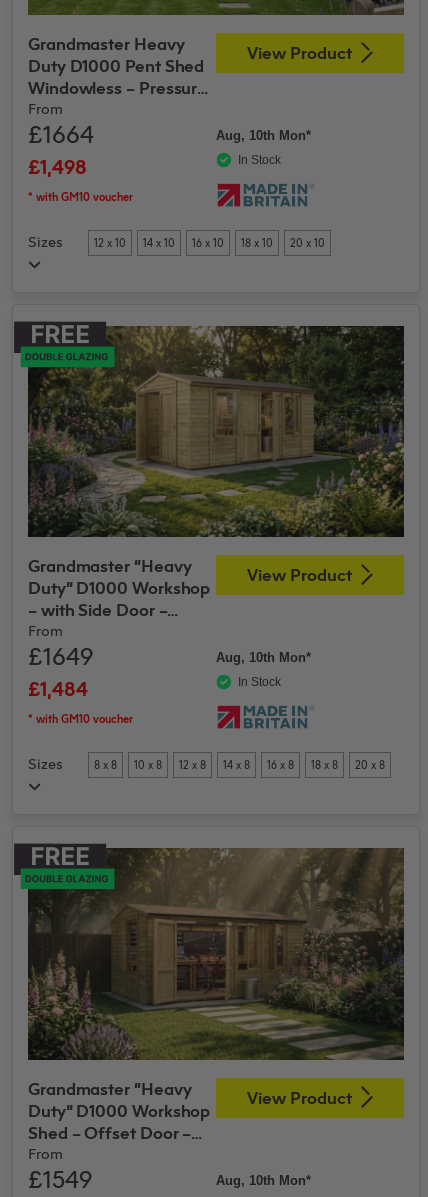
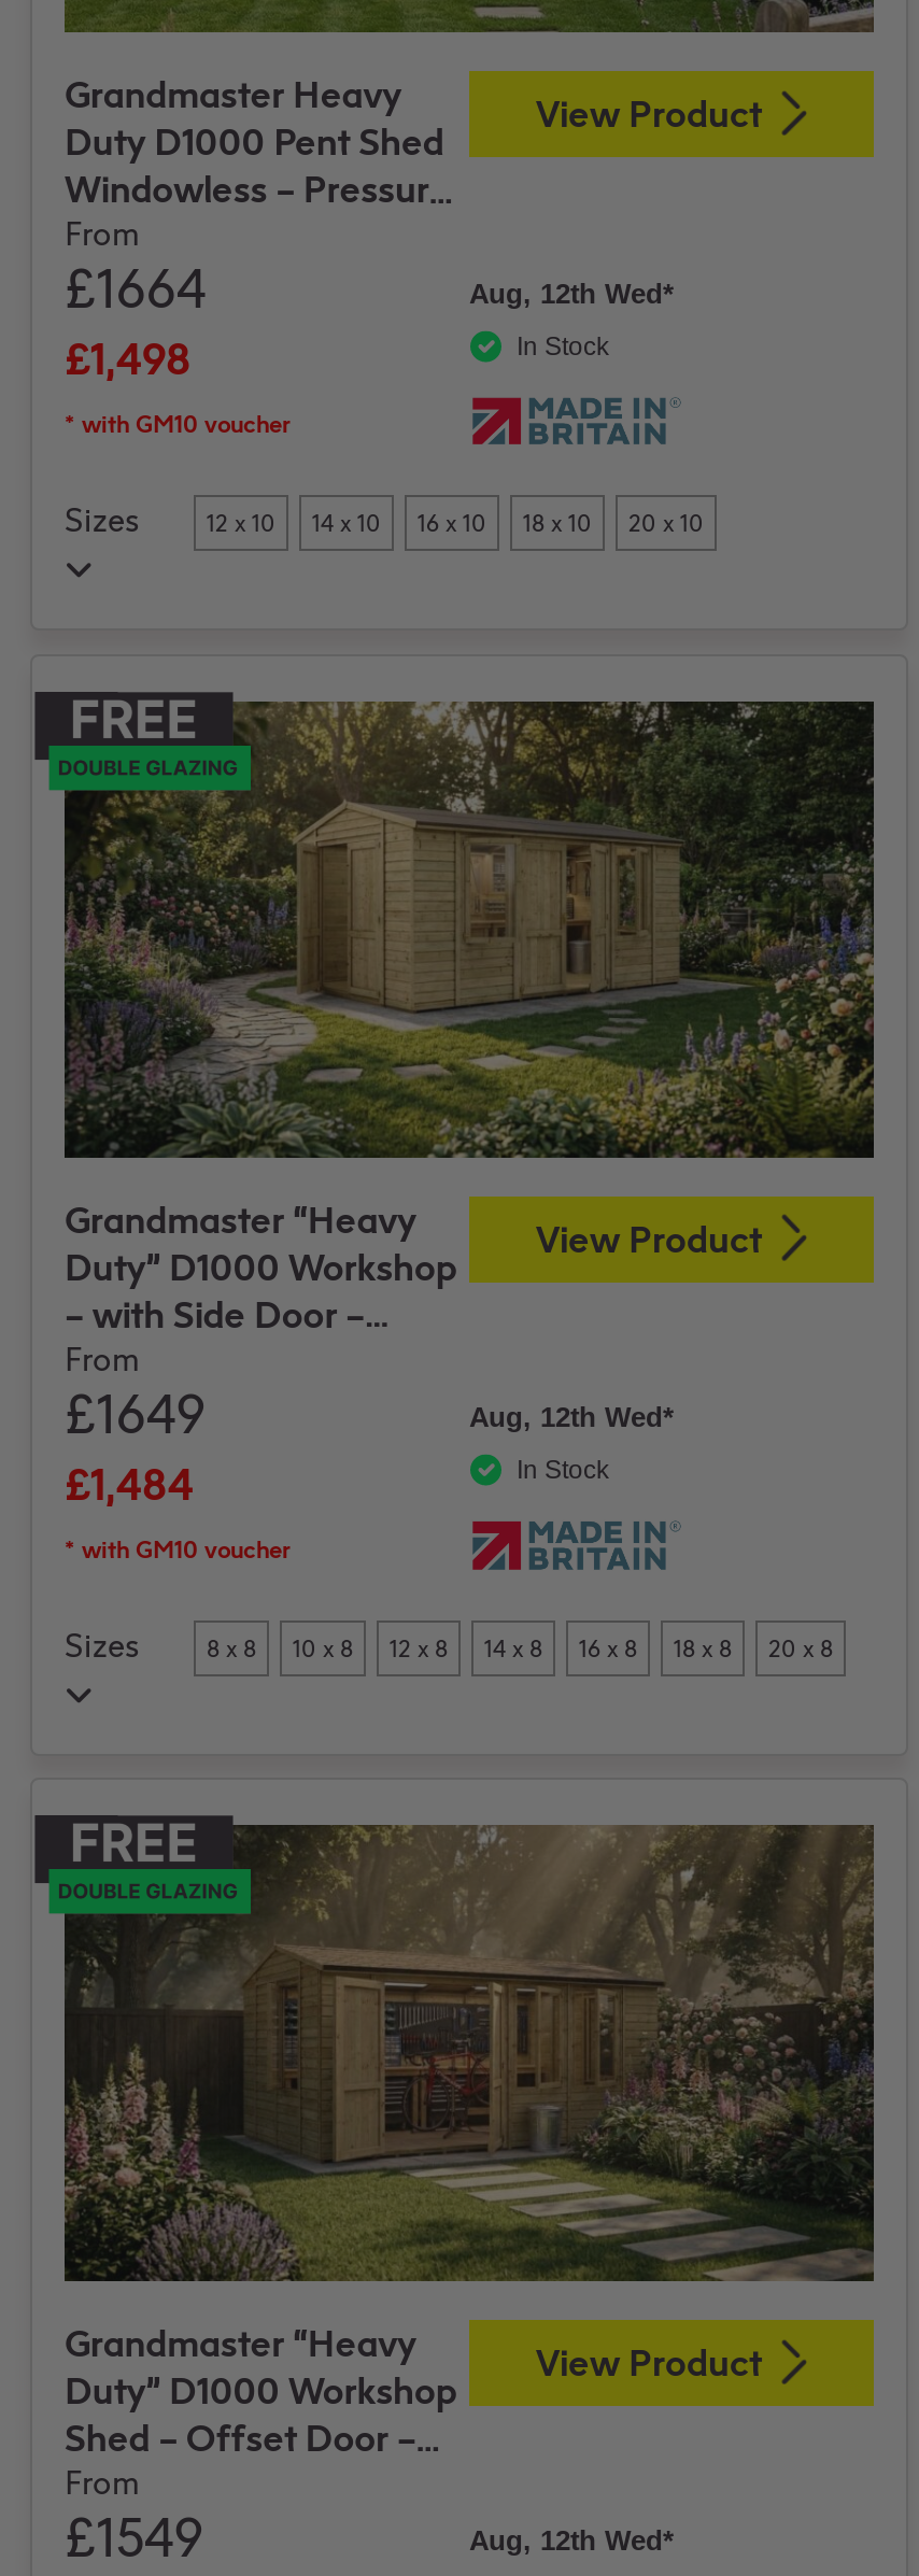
[216,128,311,143] Aug, 10th Mon* -> [469,276,674,308] Aug, 12th Wed*
[216,650,311,665] Aug, 10th Mon* -> [469,1400,674,1432] Aug, 12th Wed*
[216,1173,311,1188] Aug, 10th Mon* -> [469,2523,674,2556] Aug, 12th Wed*

